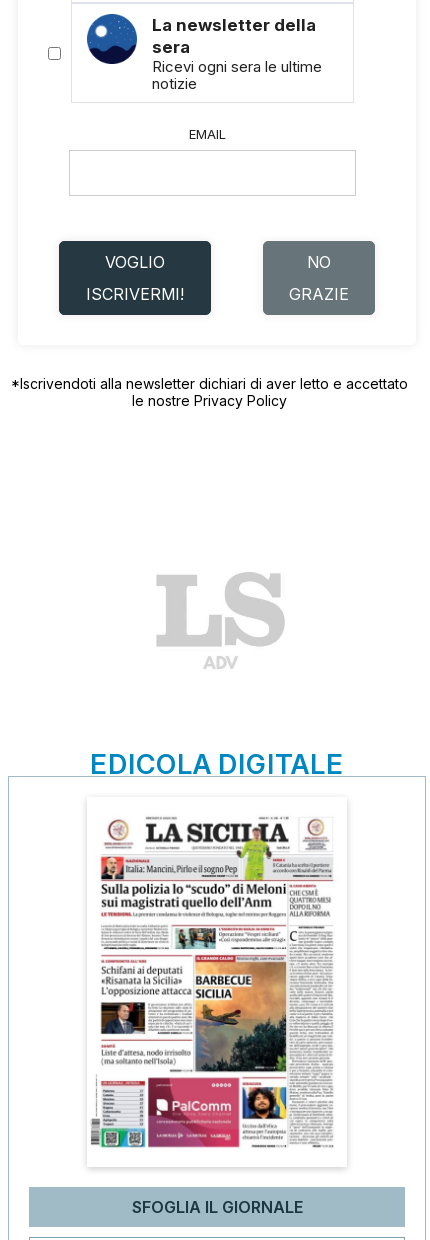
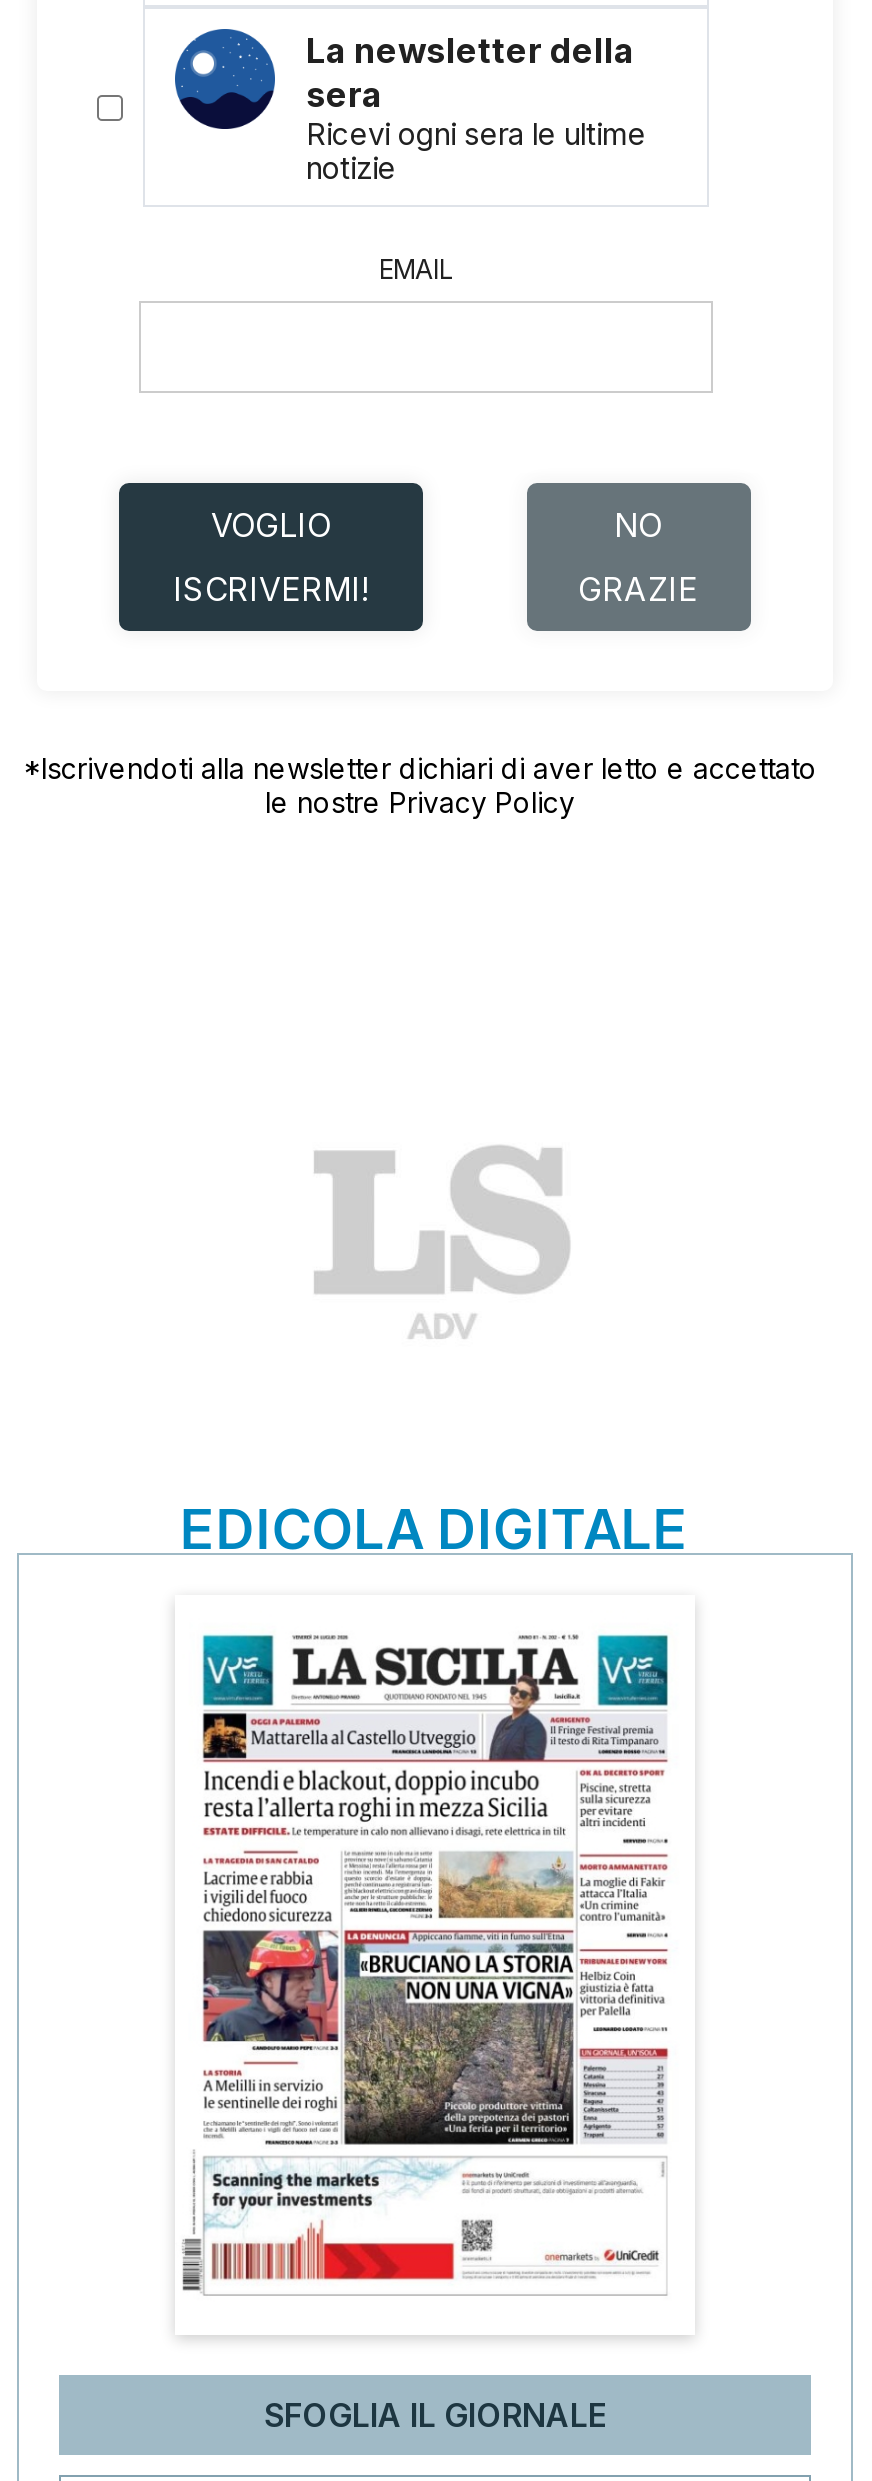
[93,817,333,1148] [image] -> [189,1633,669,2295] [image]

